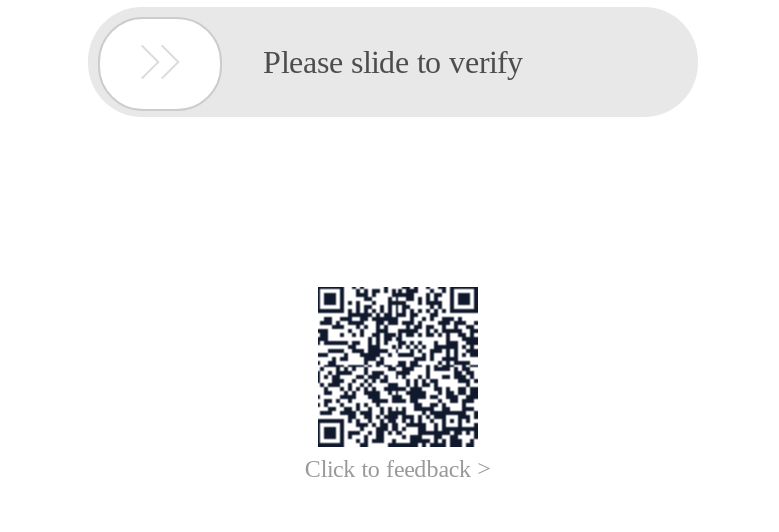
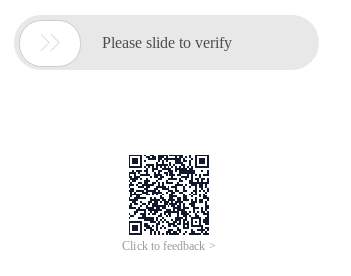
[318,285,480,449] [image] -> [128,154,210,236] [image]

